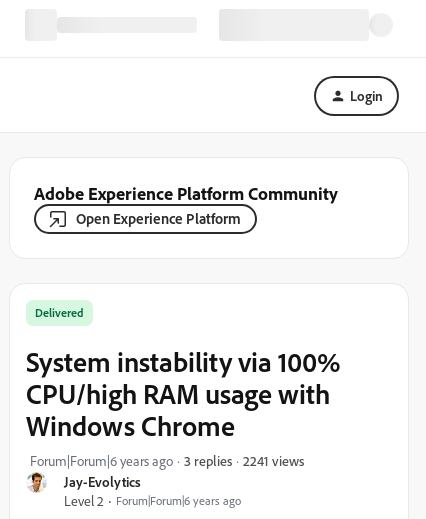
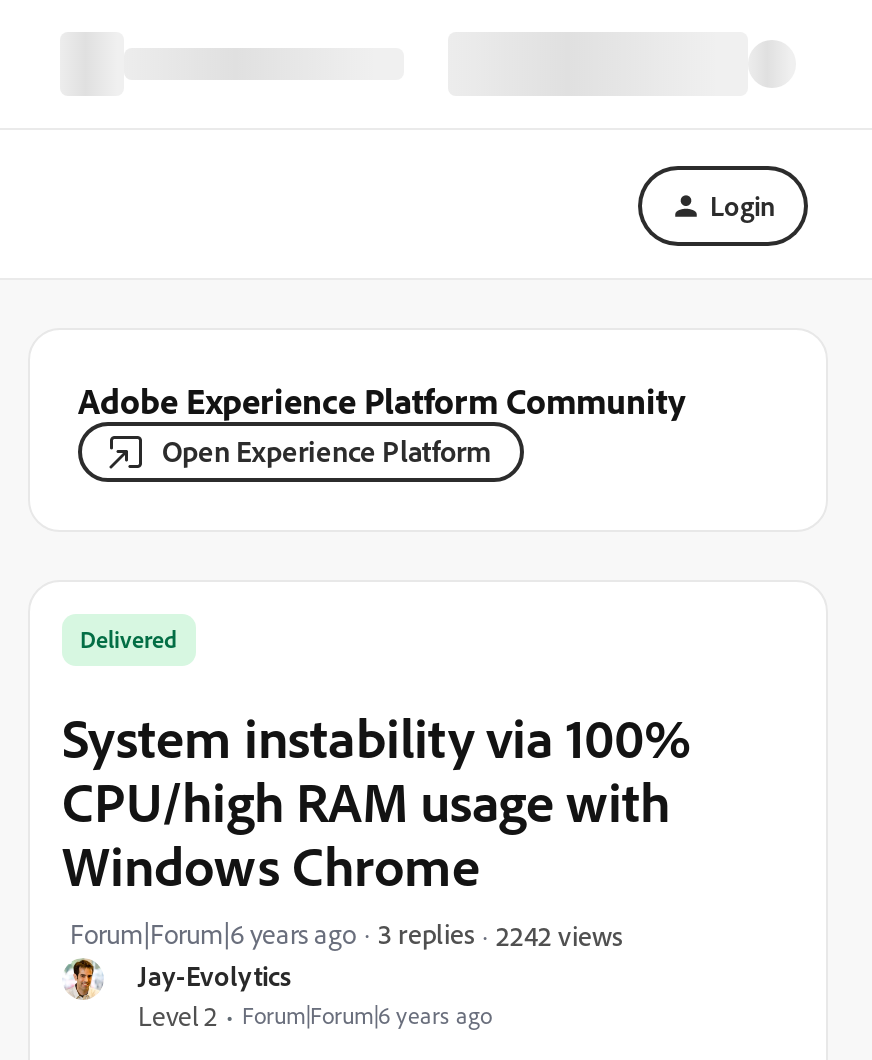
[243,451,304,468] 2241 views -> [496,917,622,951] 2242 views

